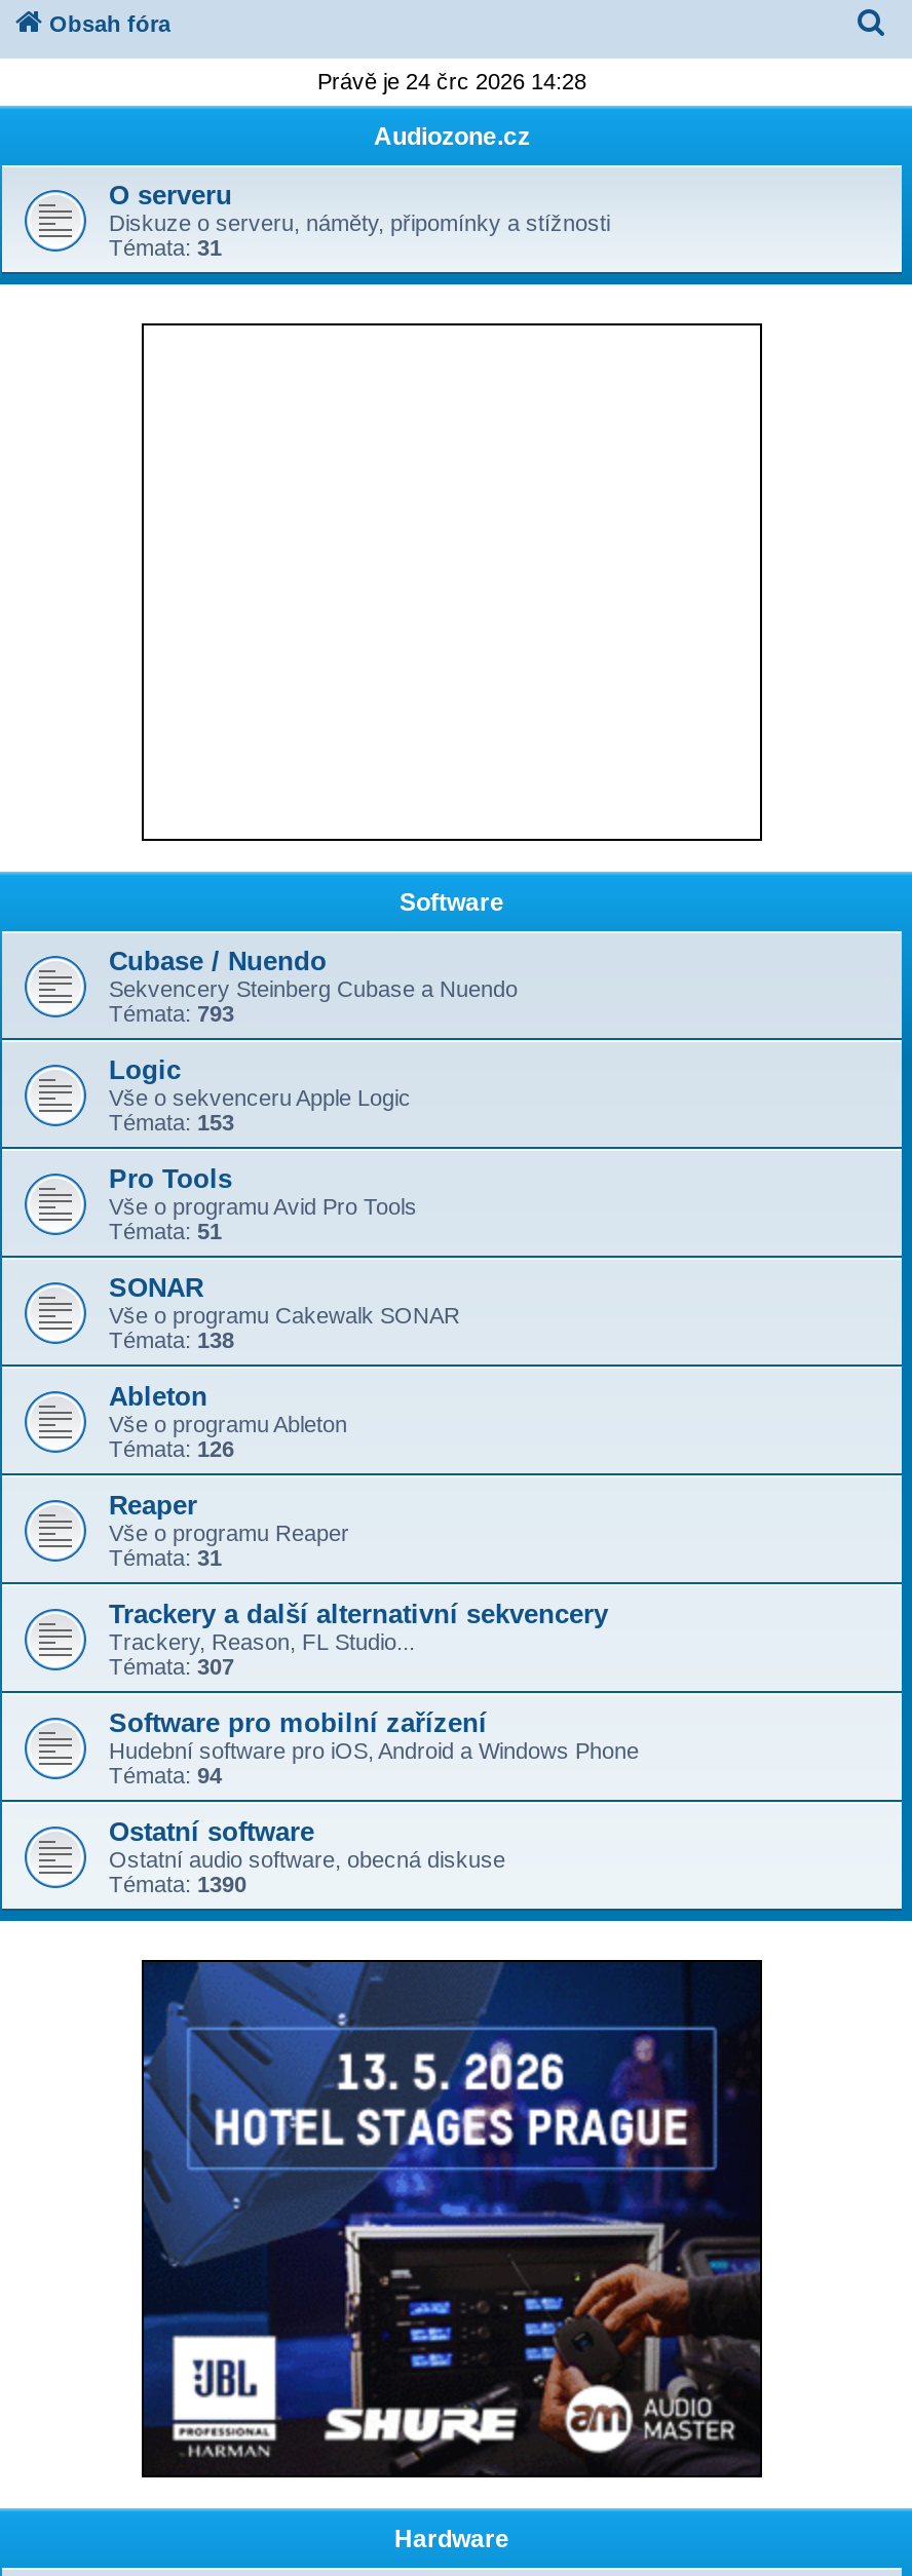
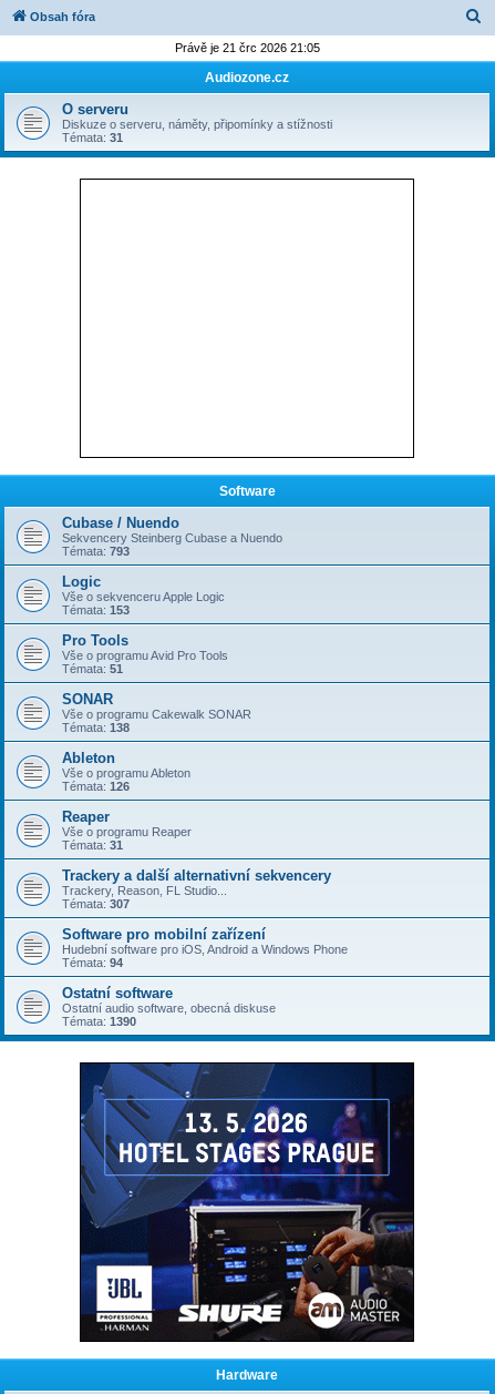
[317,69,586,93] Právě je 24 črc 2026 14:28 -> [174,41,319,54] Právě je 21 črc 2026 21:05

